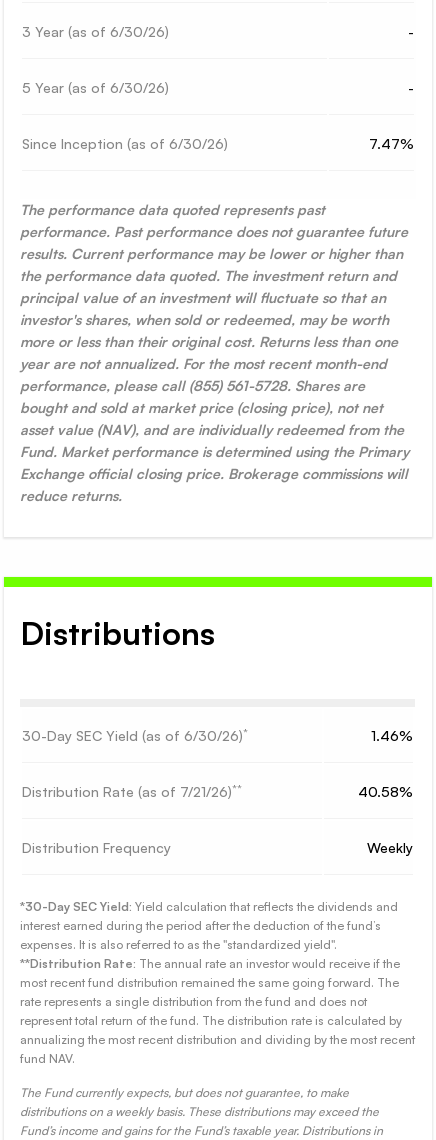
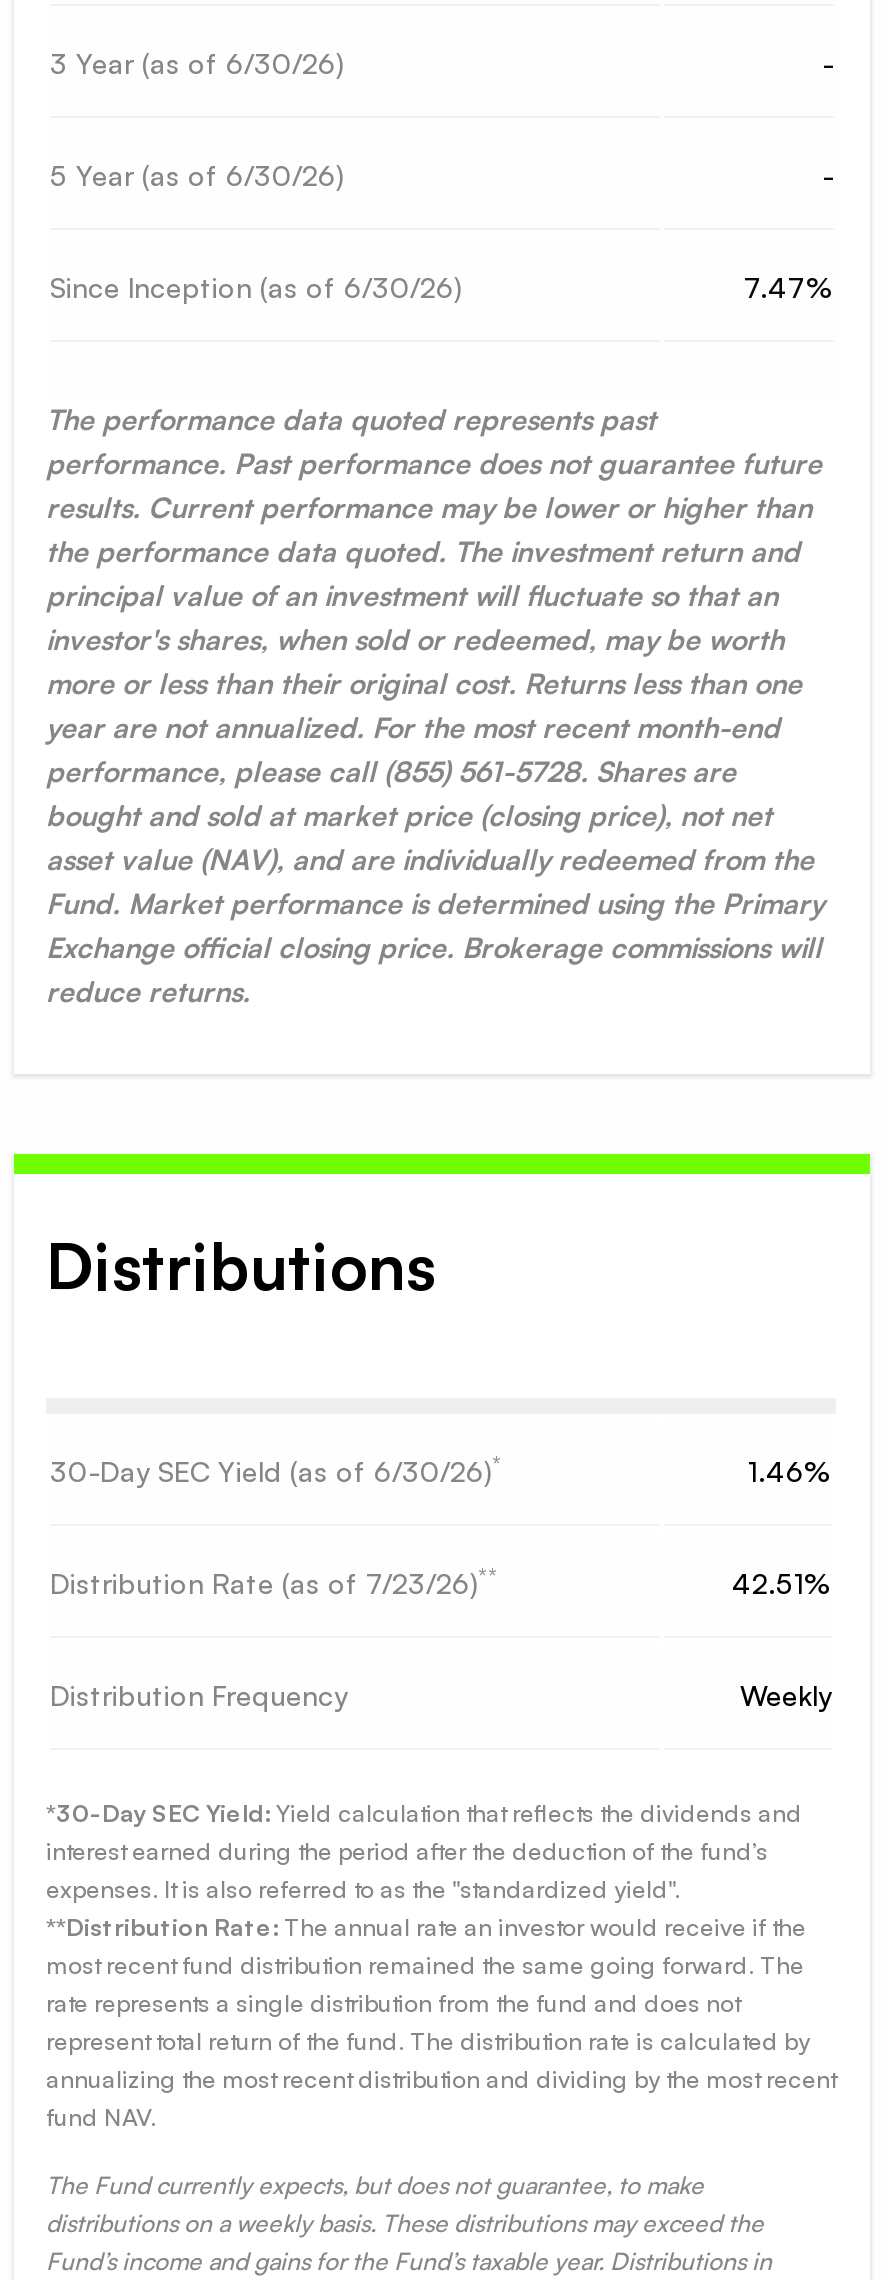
[22,781,242,800] Distribution Rate (as of 7/21/26)** -> [50,1562,498,1601] Distribution Rate (as of 7/23/26)**
[358,783,413,800] 40.58% -> [732,1567,832,1601] 42.51%

